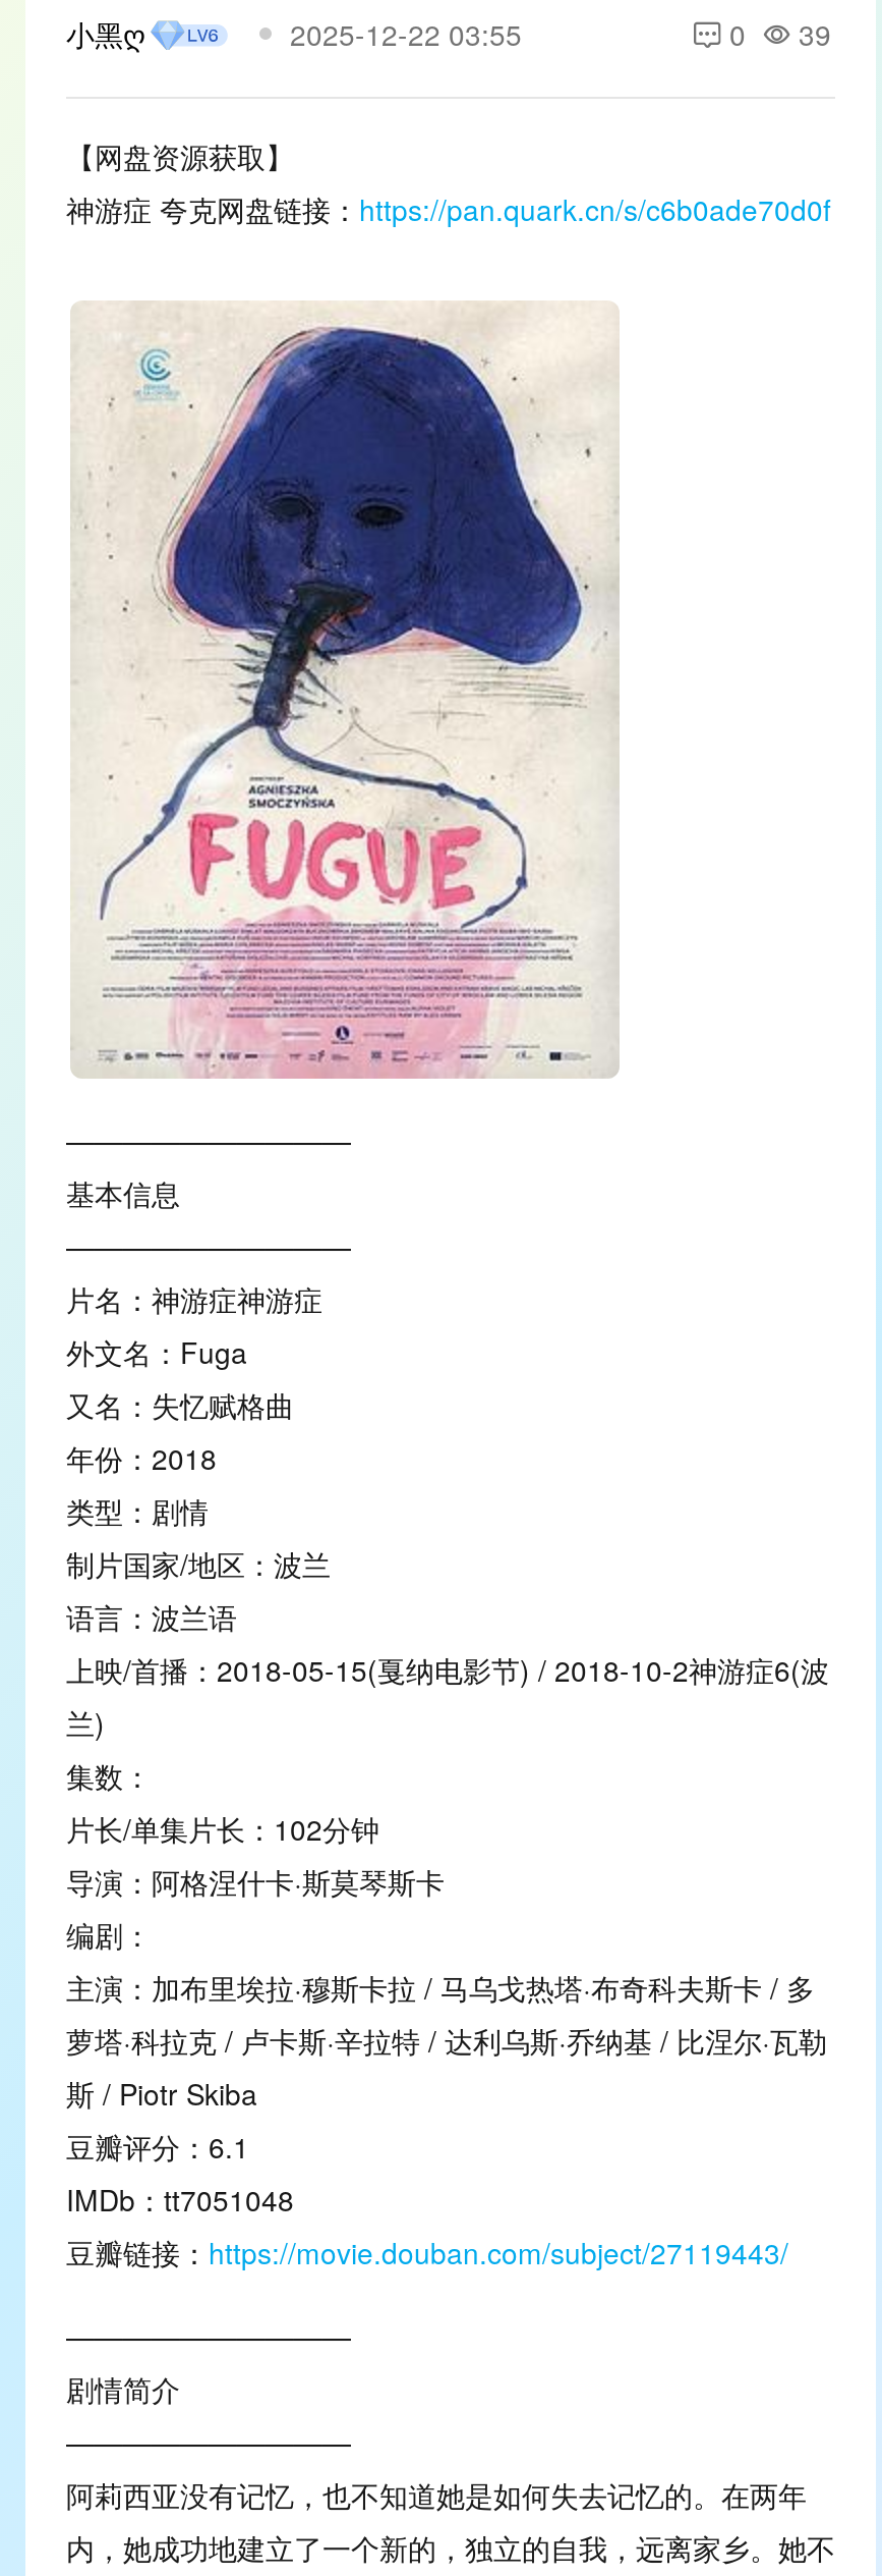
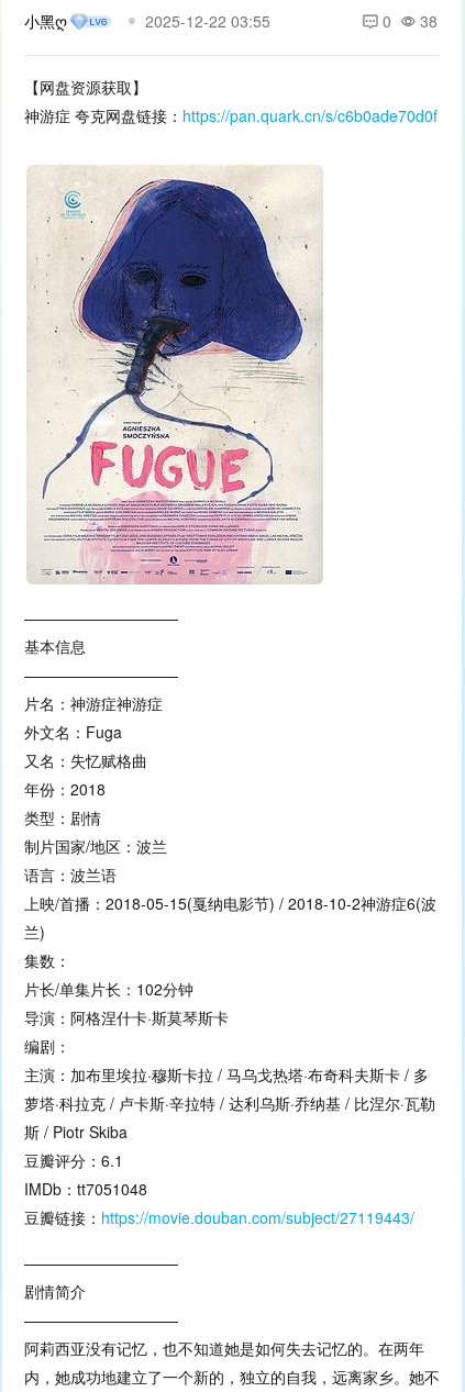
[790,13,831,54] 39 -> [416,10,438,32] 38

